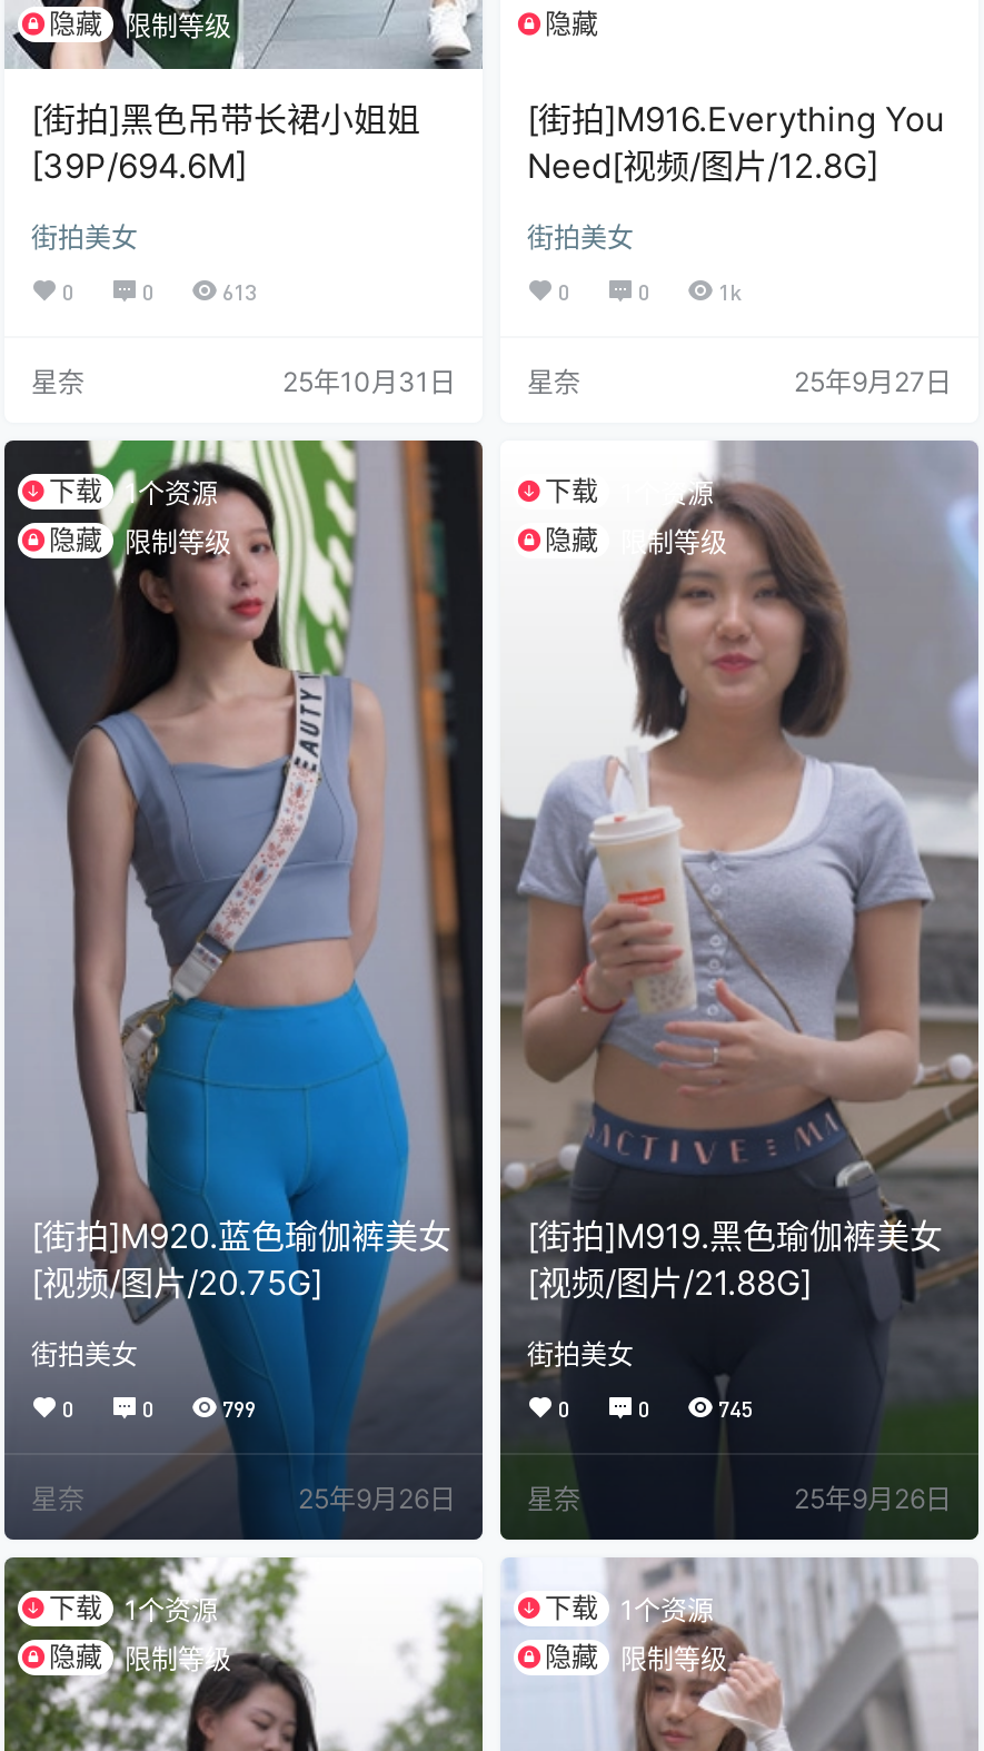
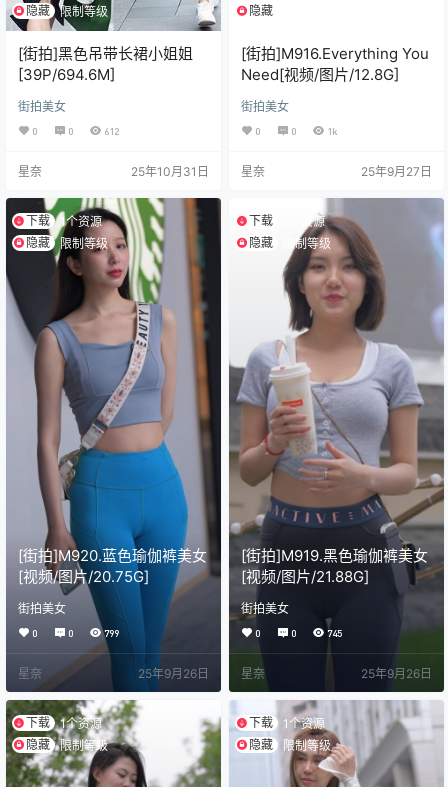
[222,279,256,305] 613 -> [104,125,119,137] 612

